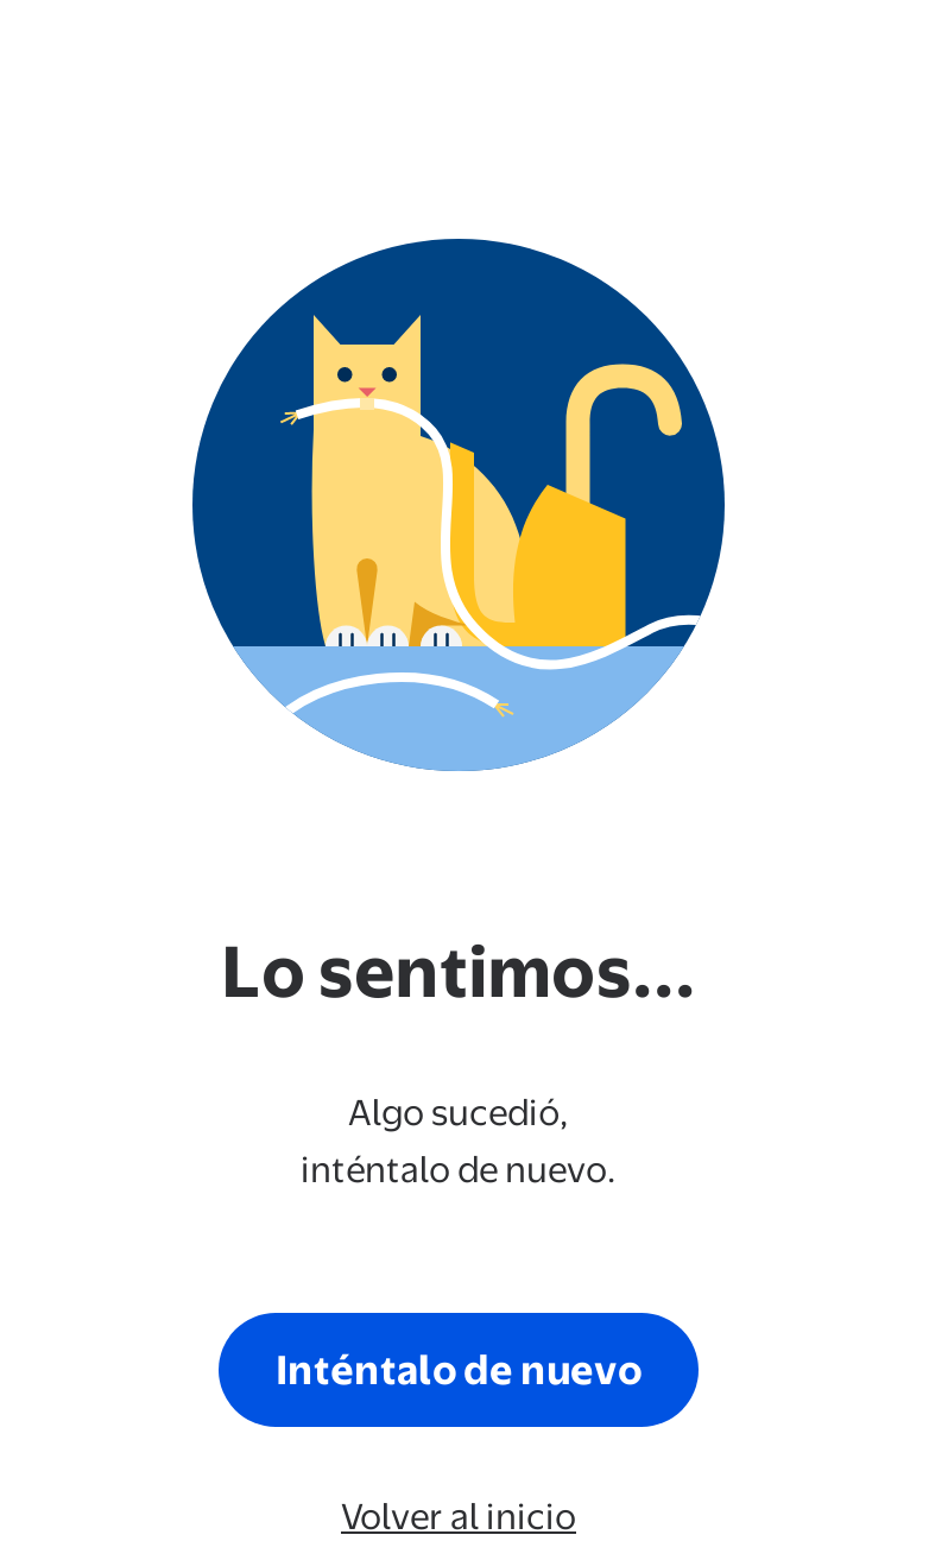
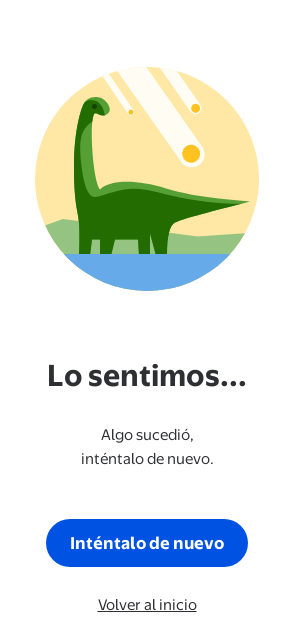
[190,236,727,719] [image] -> [35,67,259,268] [image]

